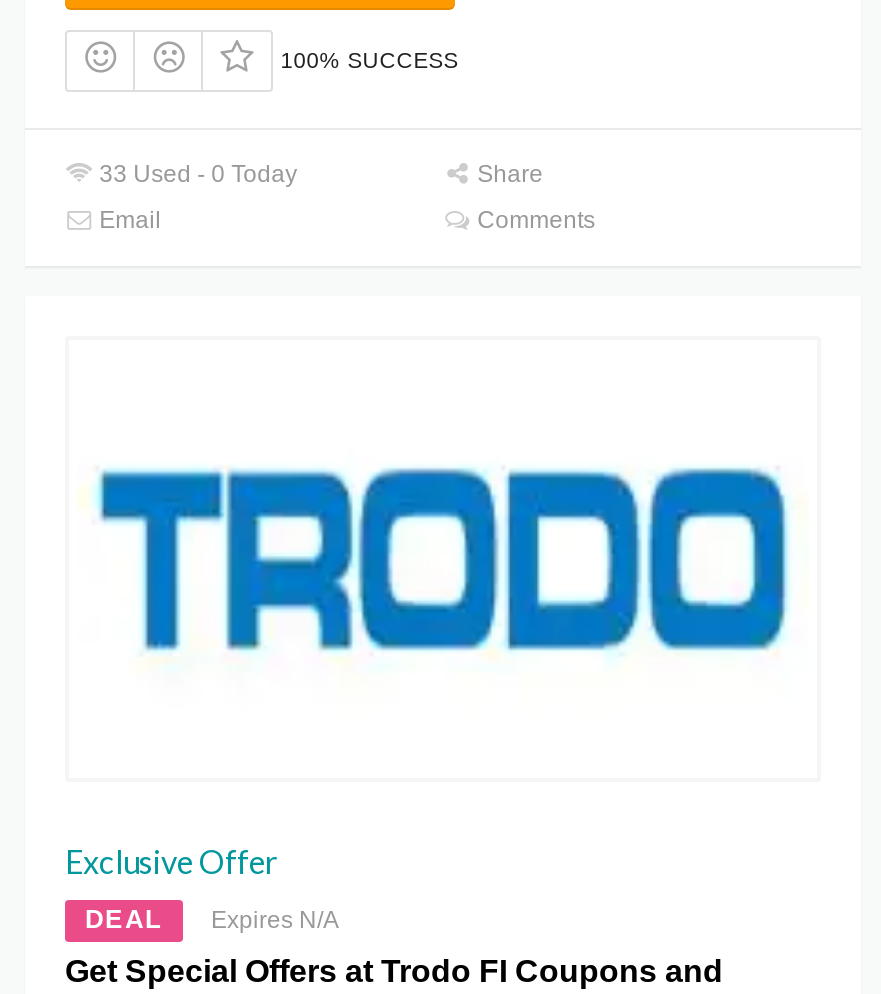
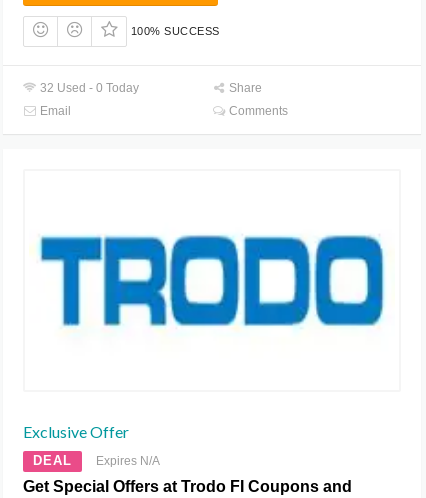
[93,160,297,188] 33 Used - 0 Today -> [37,81,139,95] 32 Used - 0 Today

